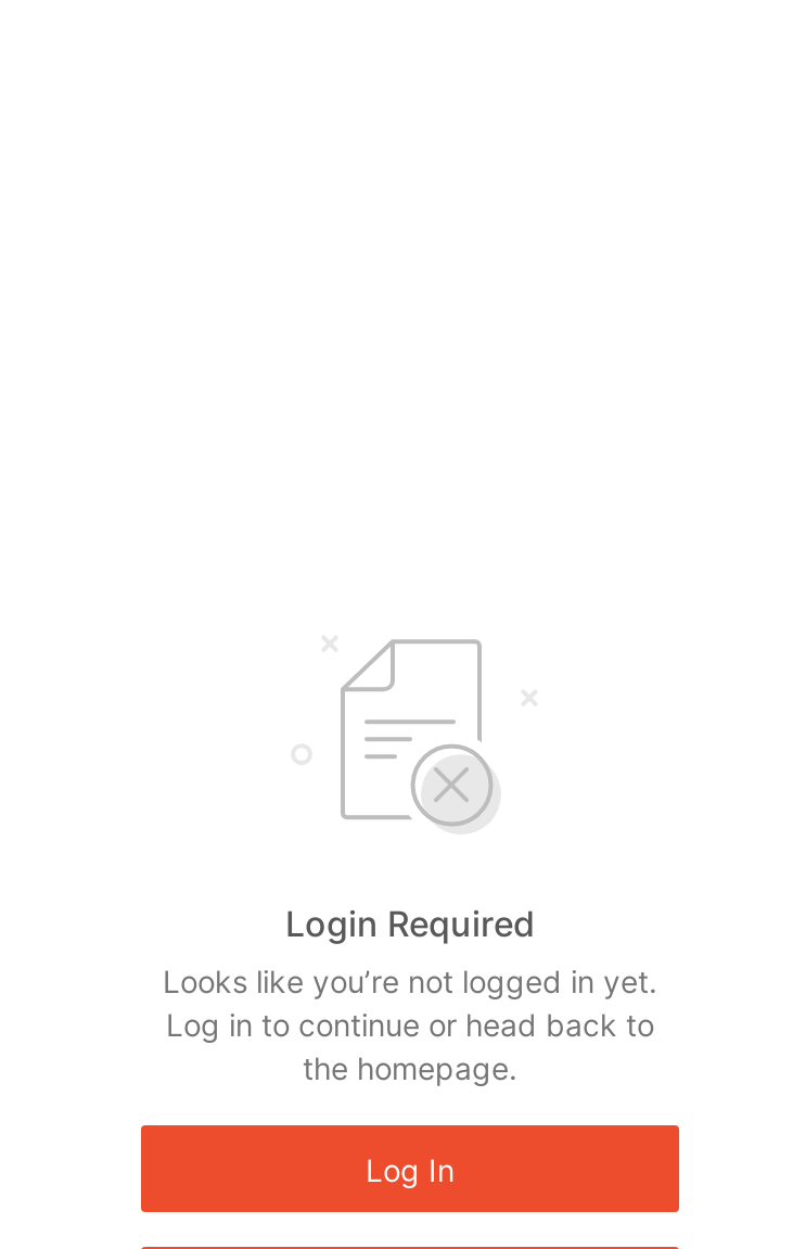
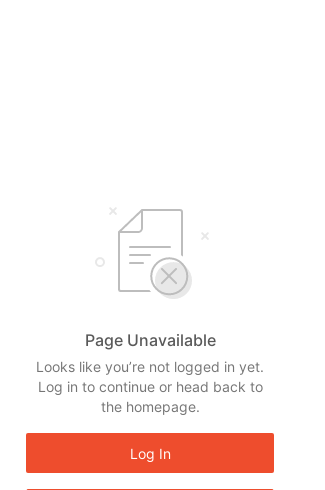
[285,902,535,945] Login Required -> [84,330,215,350] Page Unavailable

